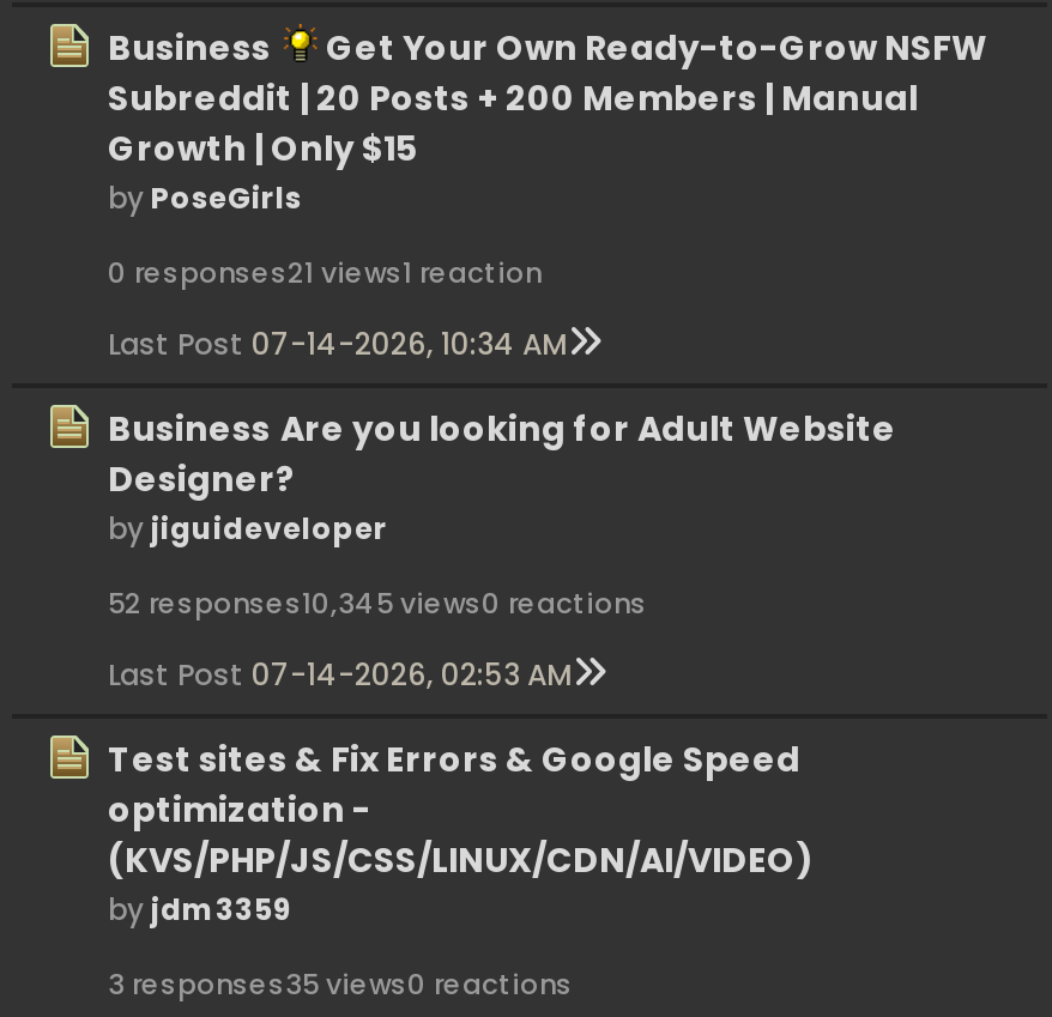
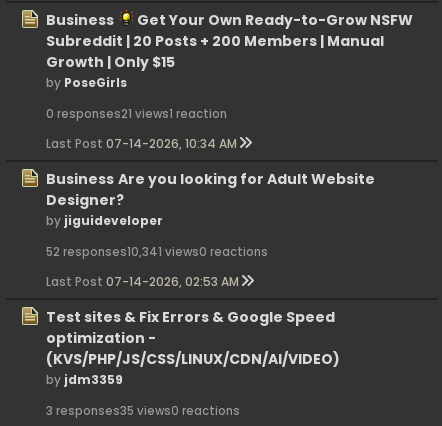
[108,585,647,623] 52 responses10,345 views0 reactions -> [46,244,268,260] 52 responses10,341 views0 reactions

